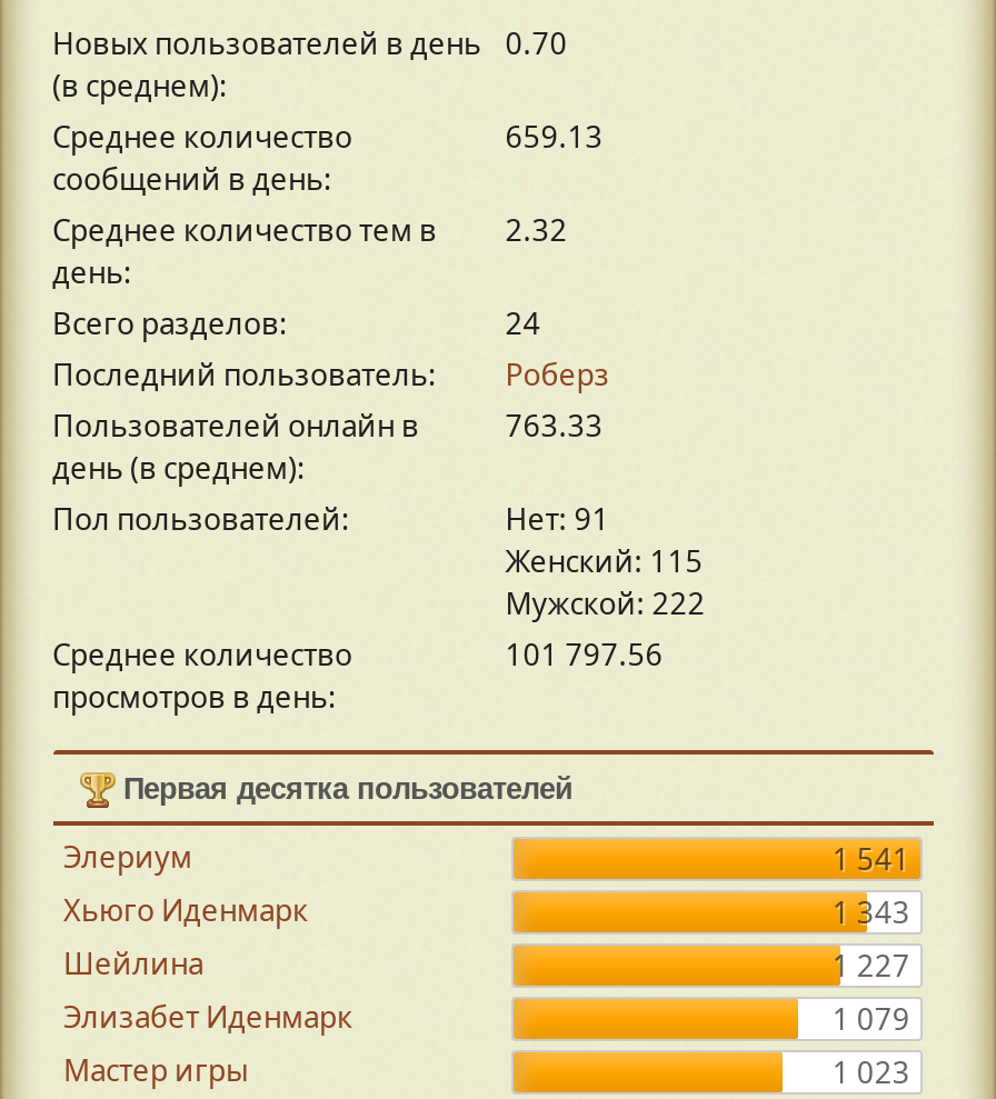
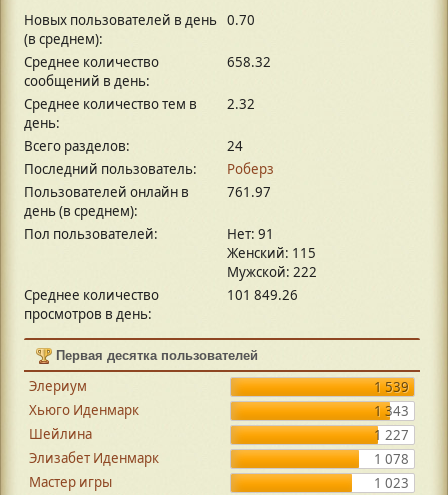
[505,117,603,157] 659.13 -> [227,53,271,71] 658.32
[505,406,603,446] 763.33 -> [227,183,271,201] 761.97
[505,635,663,675] 101 797.56 -> [227,286,298,304] 101 849.26
[832,839,910,879] 1 541 -> [374,378,409,396] 1 539
[832,999,910,1039] 1 079 -> [374,450,409,468] 1 078

